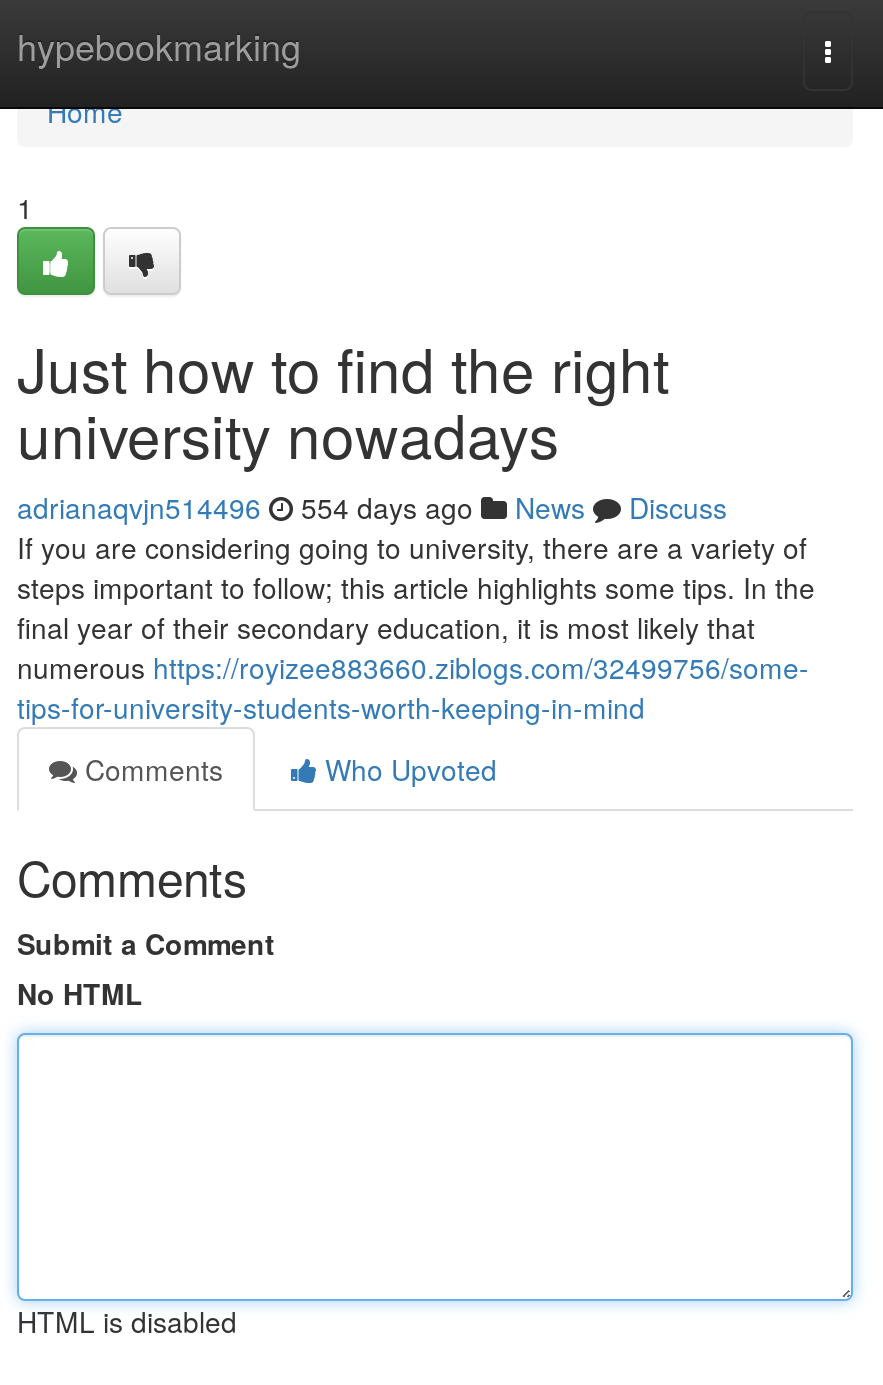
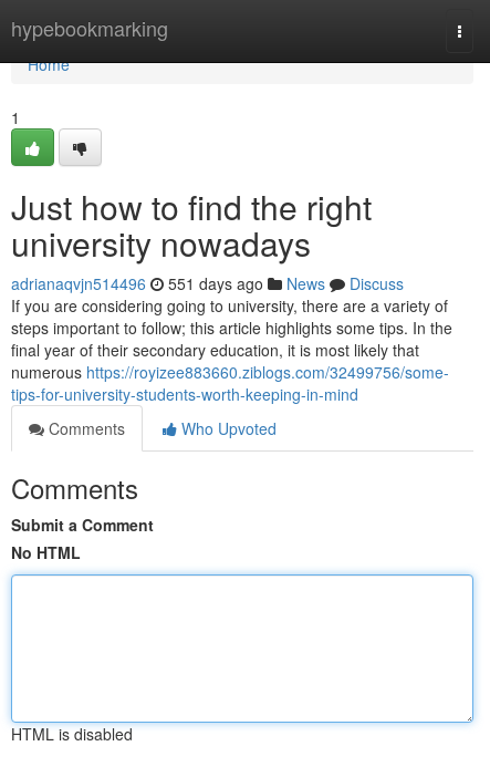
[17,487,727,527] adrianaqvjn514496 554 days ago News Discuss -> [11,272,404,294] adrianaqvjn514496 551 days ago News Discuss

